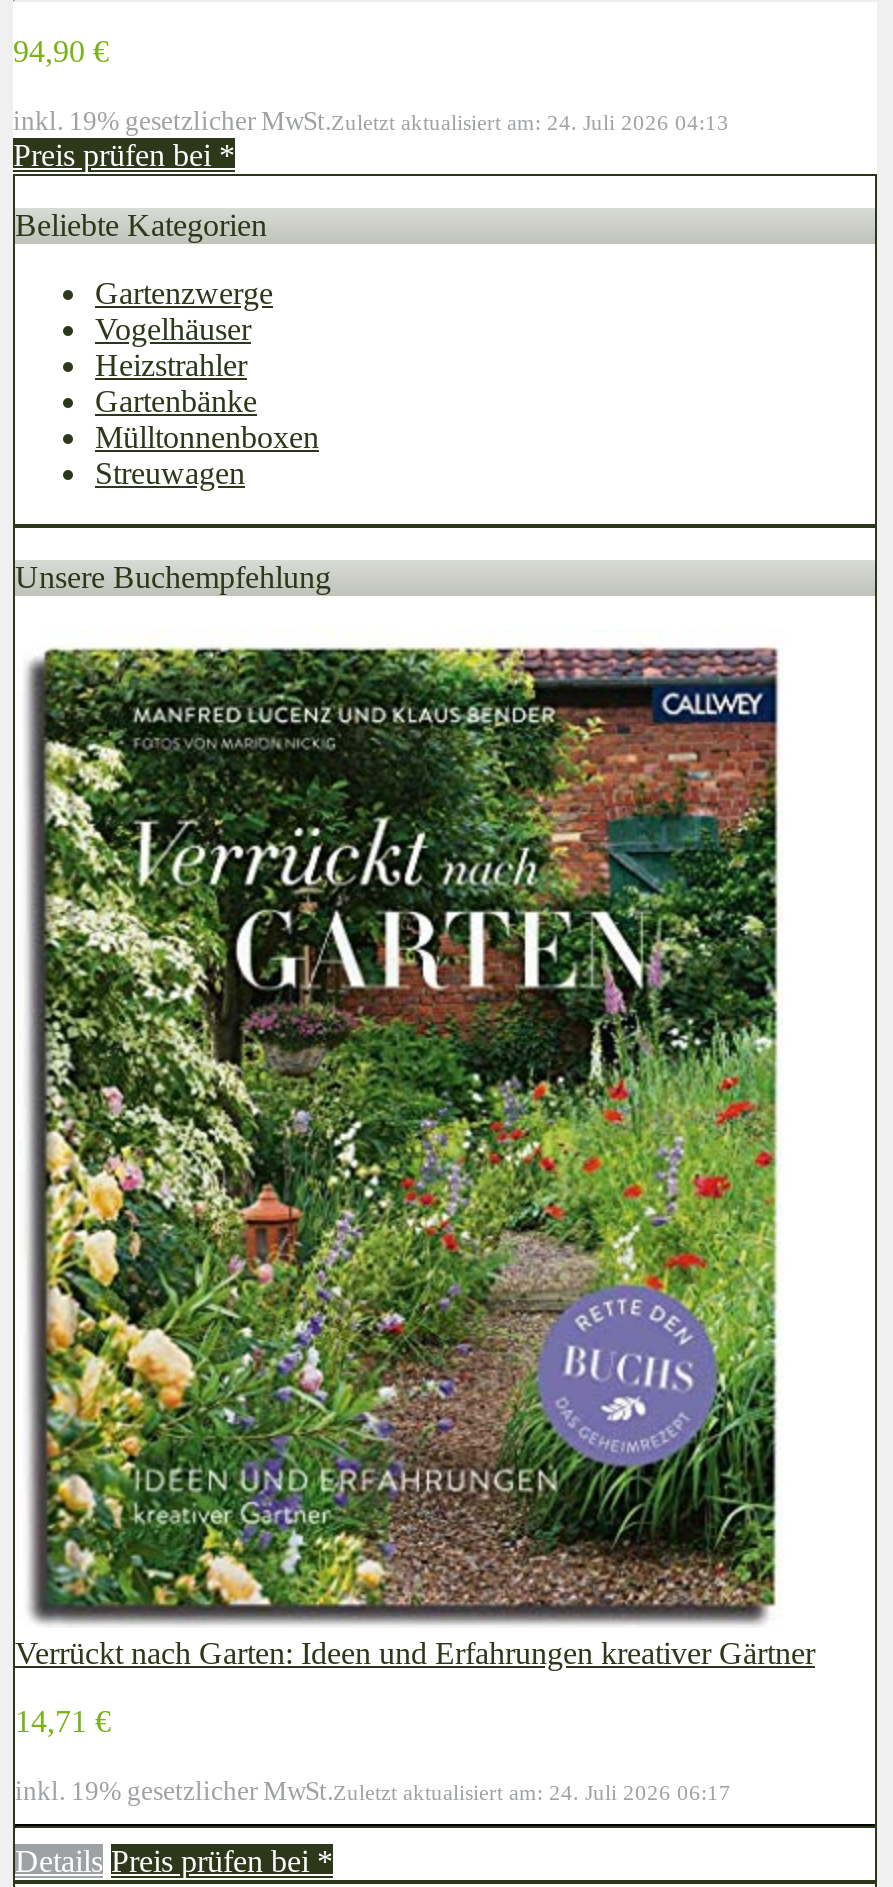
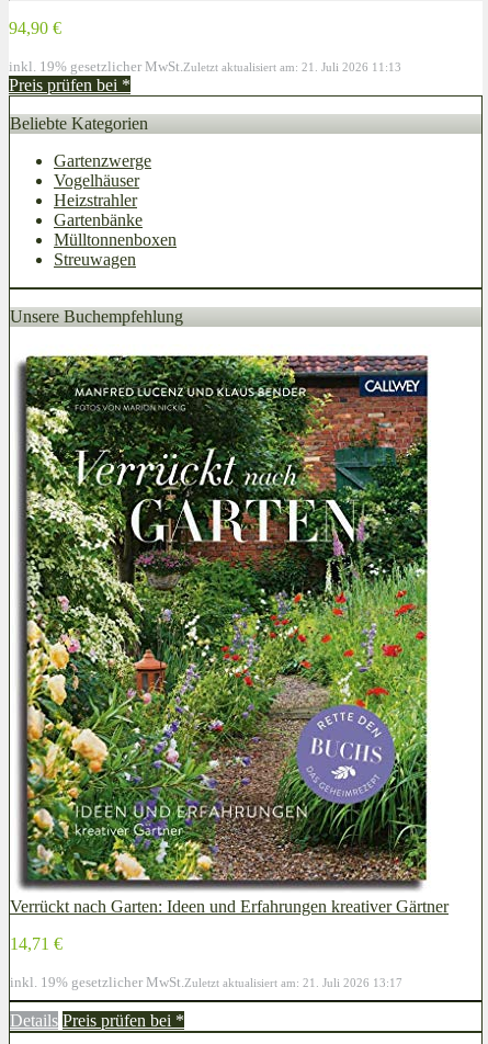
[13,106,729,136] inkl. 19% gesetzlicher MwSt.Zuletzt aktualisiert am: 24. Juli 2026 04:13 -> [9,58,401,75] inkl. 19% gesetzlicher MwSt.Zuletzt aktualisiert am: 21. Juli 2026 11:13
[15,1776,731,1806] inkl. 19% gesetzlicher MwSt.Zuletzt aktualisiert am: 24. Juli 2026 06:17 -> [10,974,402,990] inkl. 19% gesetzlicher MwSt.Zuletzt aktualisiert am: 21. Juli 2026 13:17

